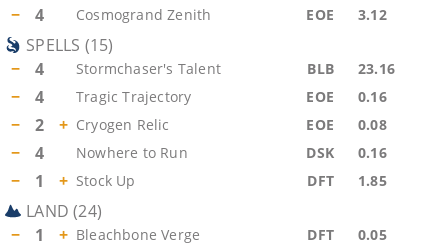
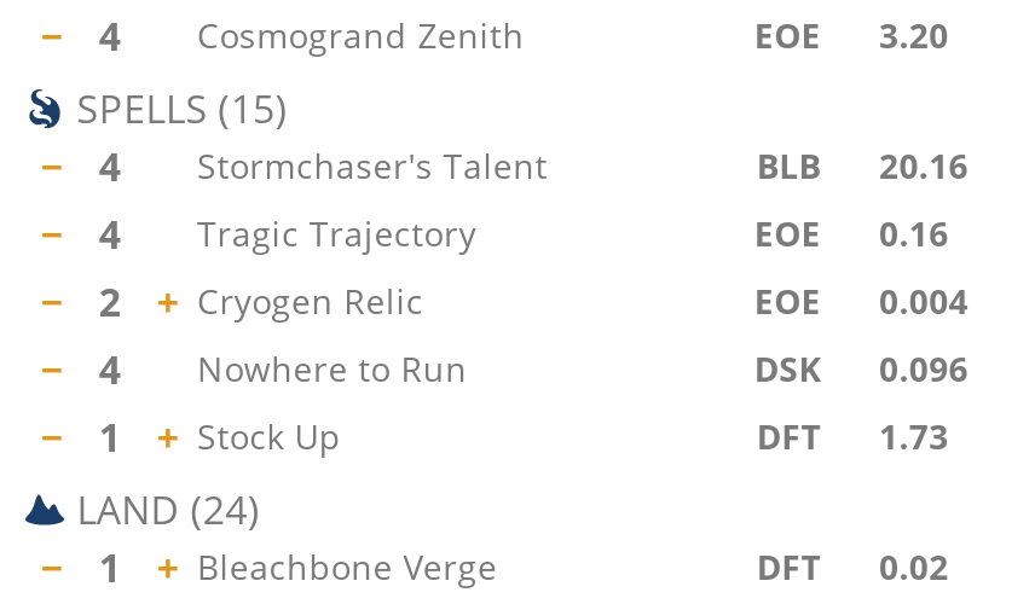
[306,5,387,24] EOE 3.12 -> [754,12,949,58] EOE 3.20
[307,59,395,78] BLB 23.16 -> [757,143,968,188] BLB 20.16
[306,115,387,134] EOE 0.08 -> [754,278,968,324] EOE 0.004
[306,143,387,162] DSK 0.16 -> [754,345,968,391] DSK 0.096
[307,171,387,190] DFT 1.85 -> [757,413,949,459] DFT 1.73
[307,225,387,244] DFT 0.05 -> [757,544,949,590] DFT 0.02

